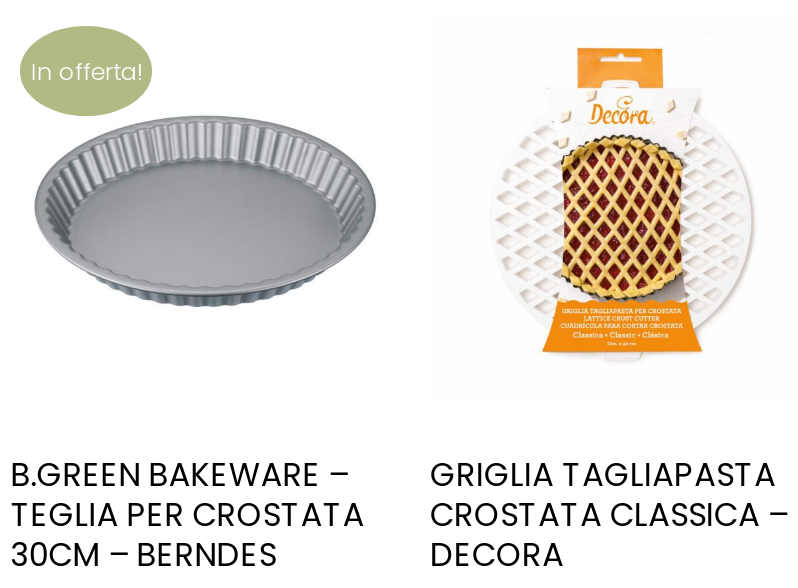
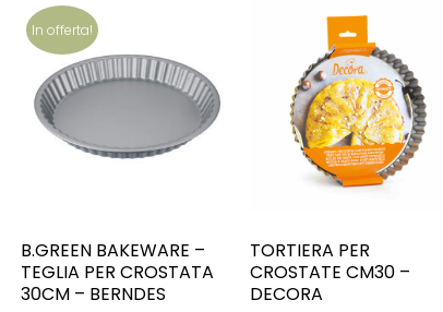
[496,44,752,360] [image] -> [288,14,427,189] [image]
[430,452,788,538] GRIGLIA TAGLIAPASTA | CROSTATA CLASSICA – -> [250,238,410,285] TORTIERA PER | CROSTATE CM30 –

